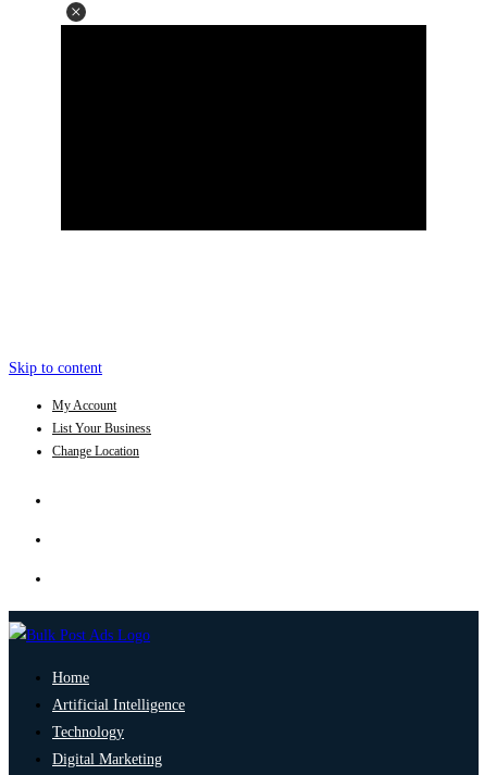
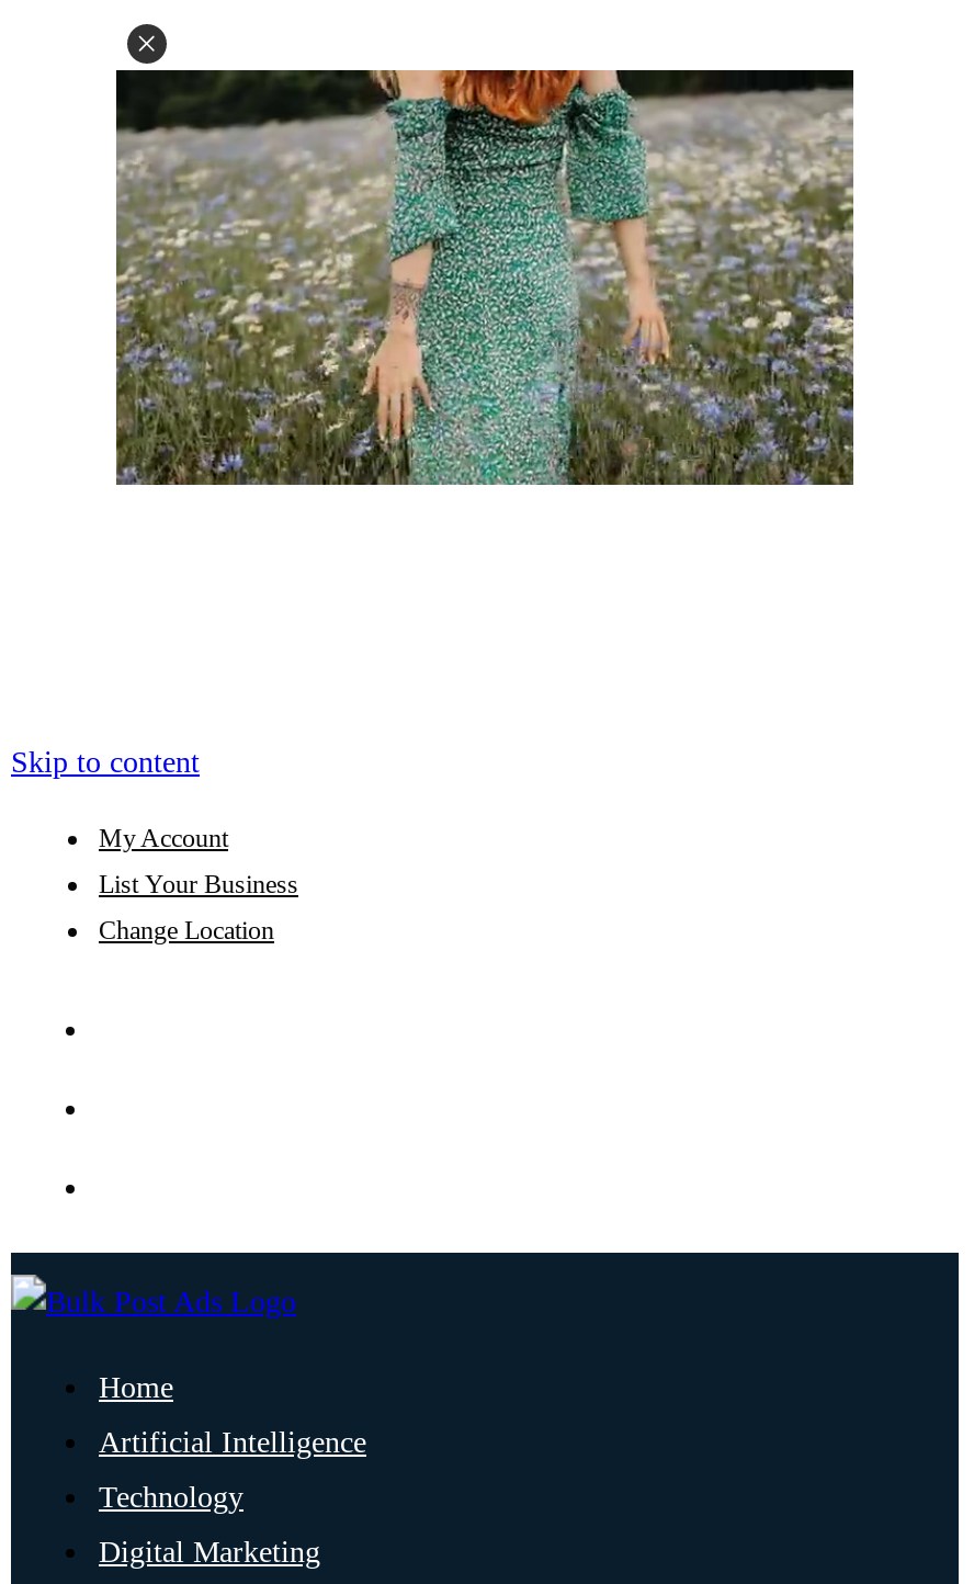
none -> [114,68,856,487] [image]

